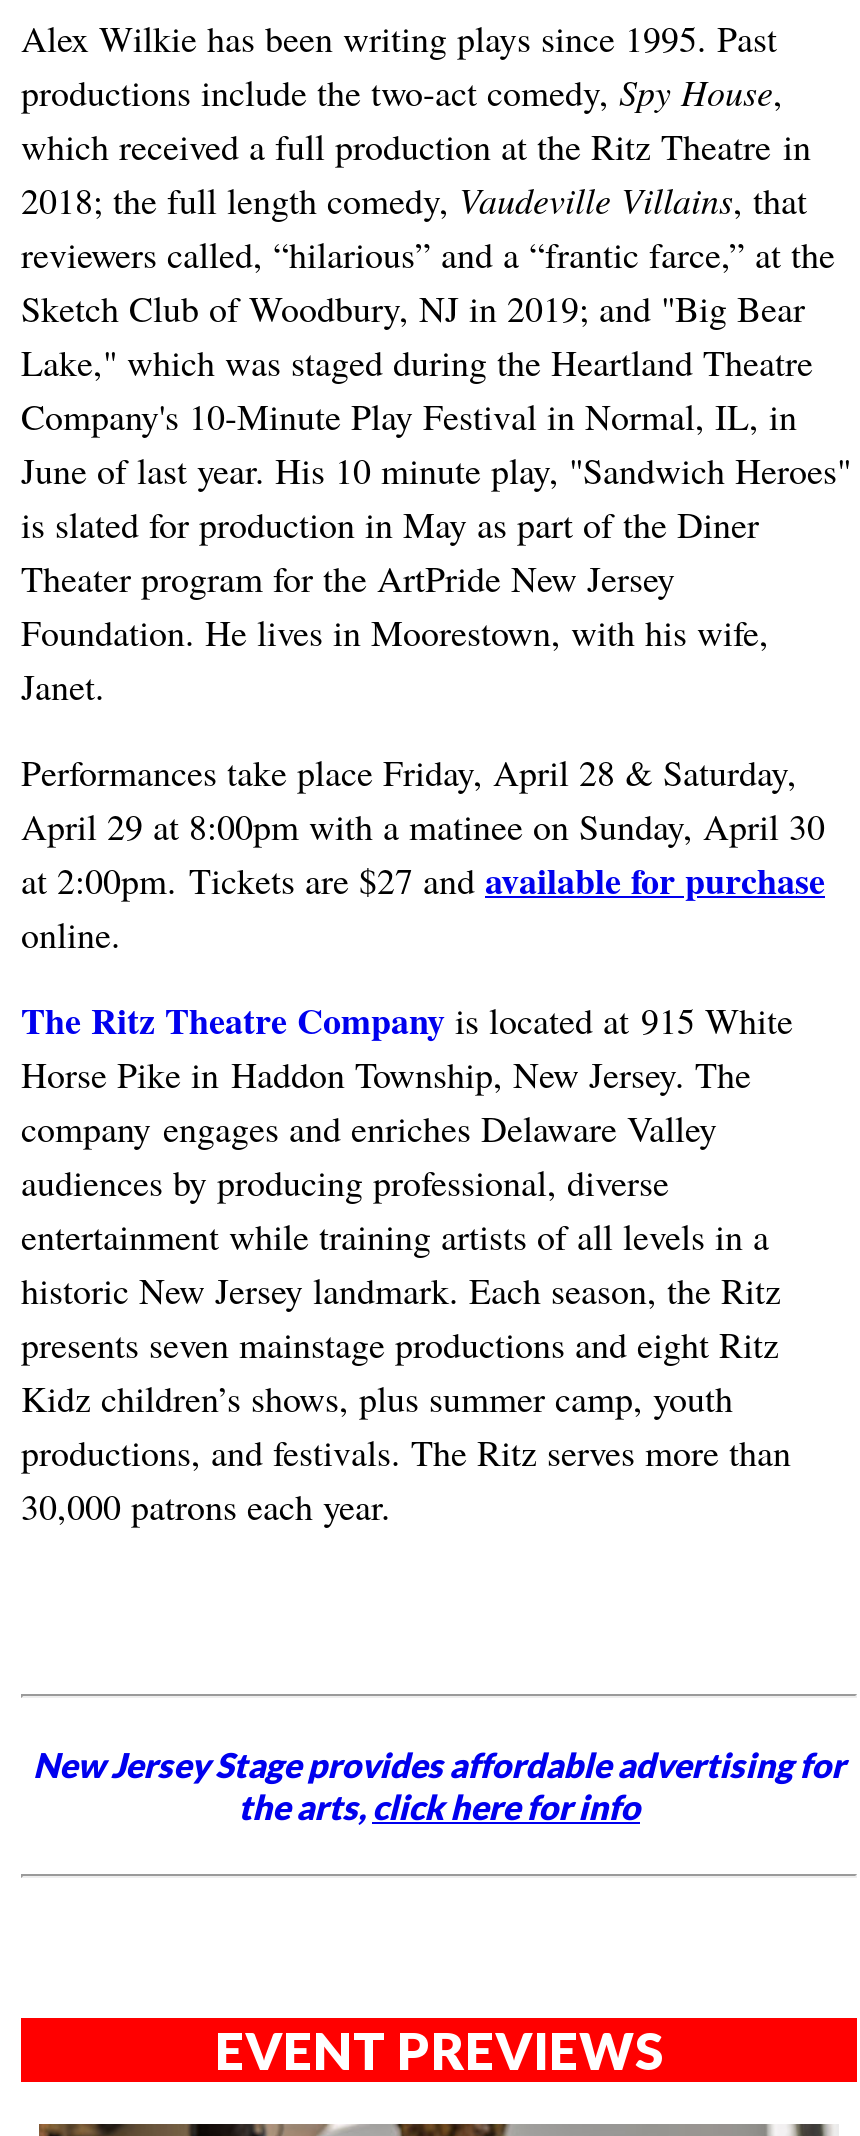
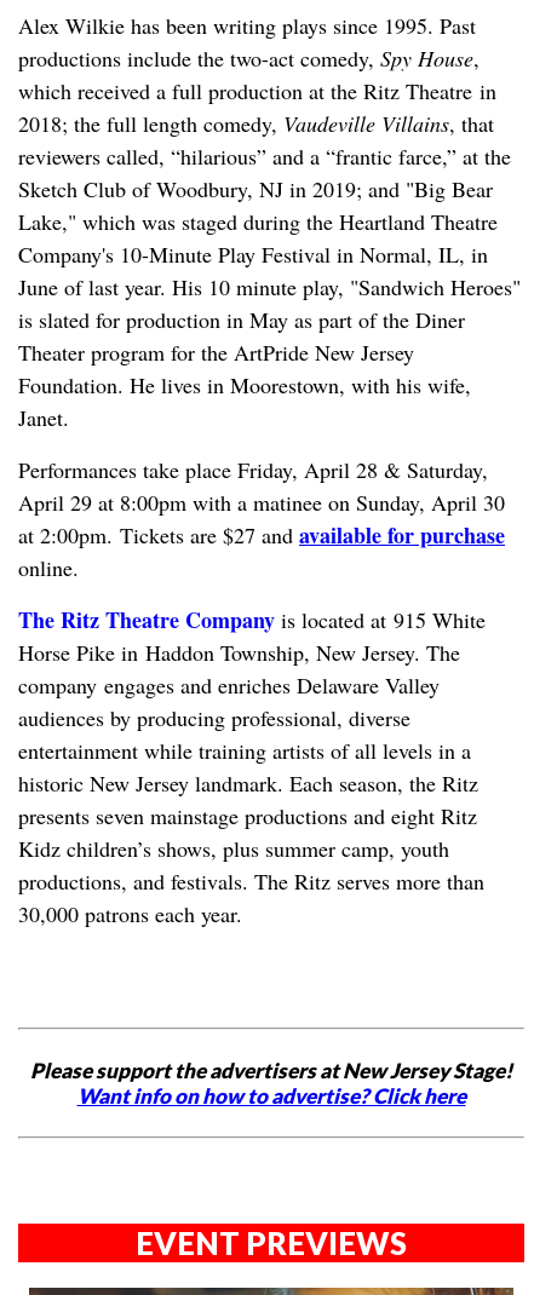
[33,1744,845,1828] New Jersey Stage provides affordable advertising for | the arts, click here for info -> [30,1058,512,1109] Please support the advertisers at New Jersey Stage! | Want info on how to advertise? Click here

